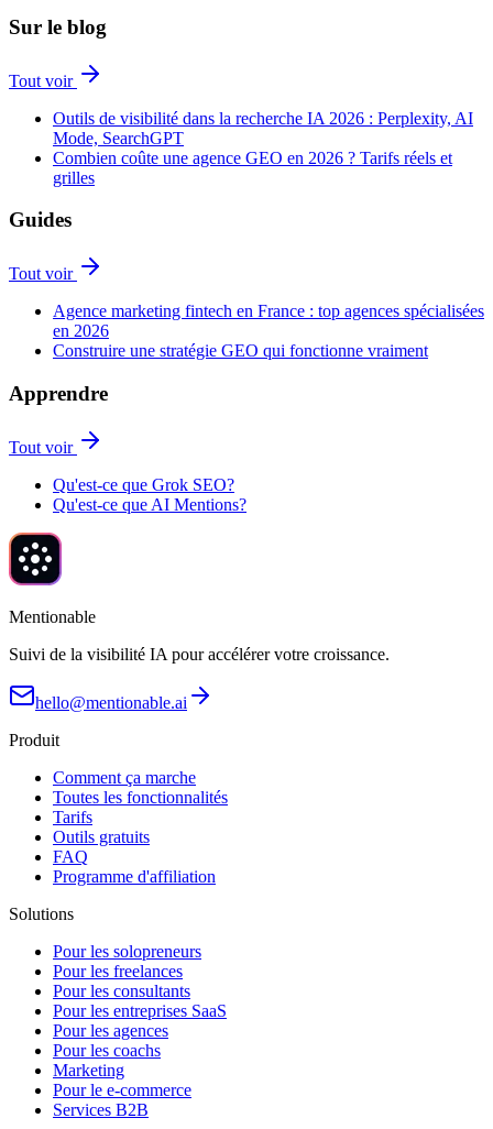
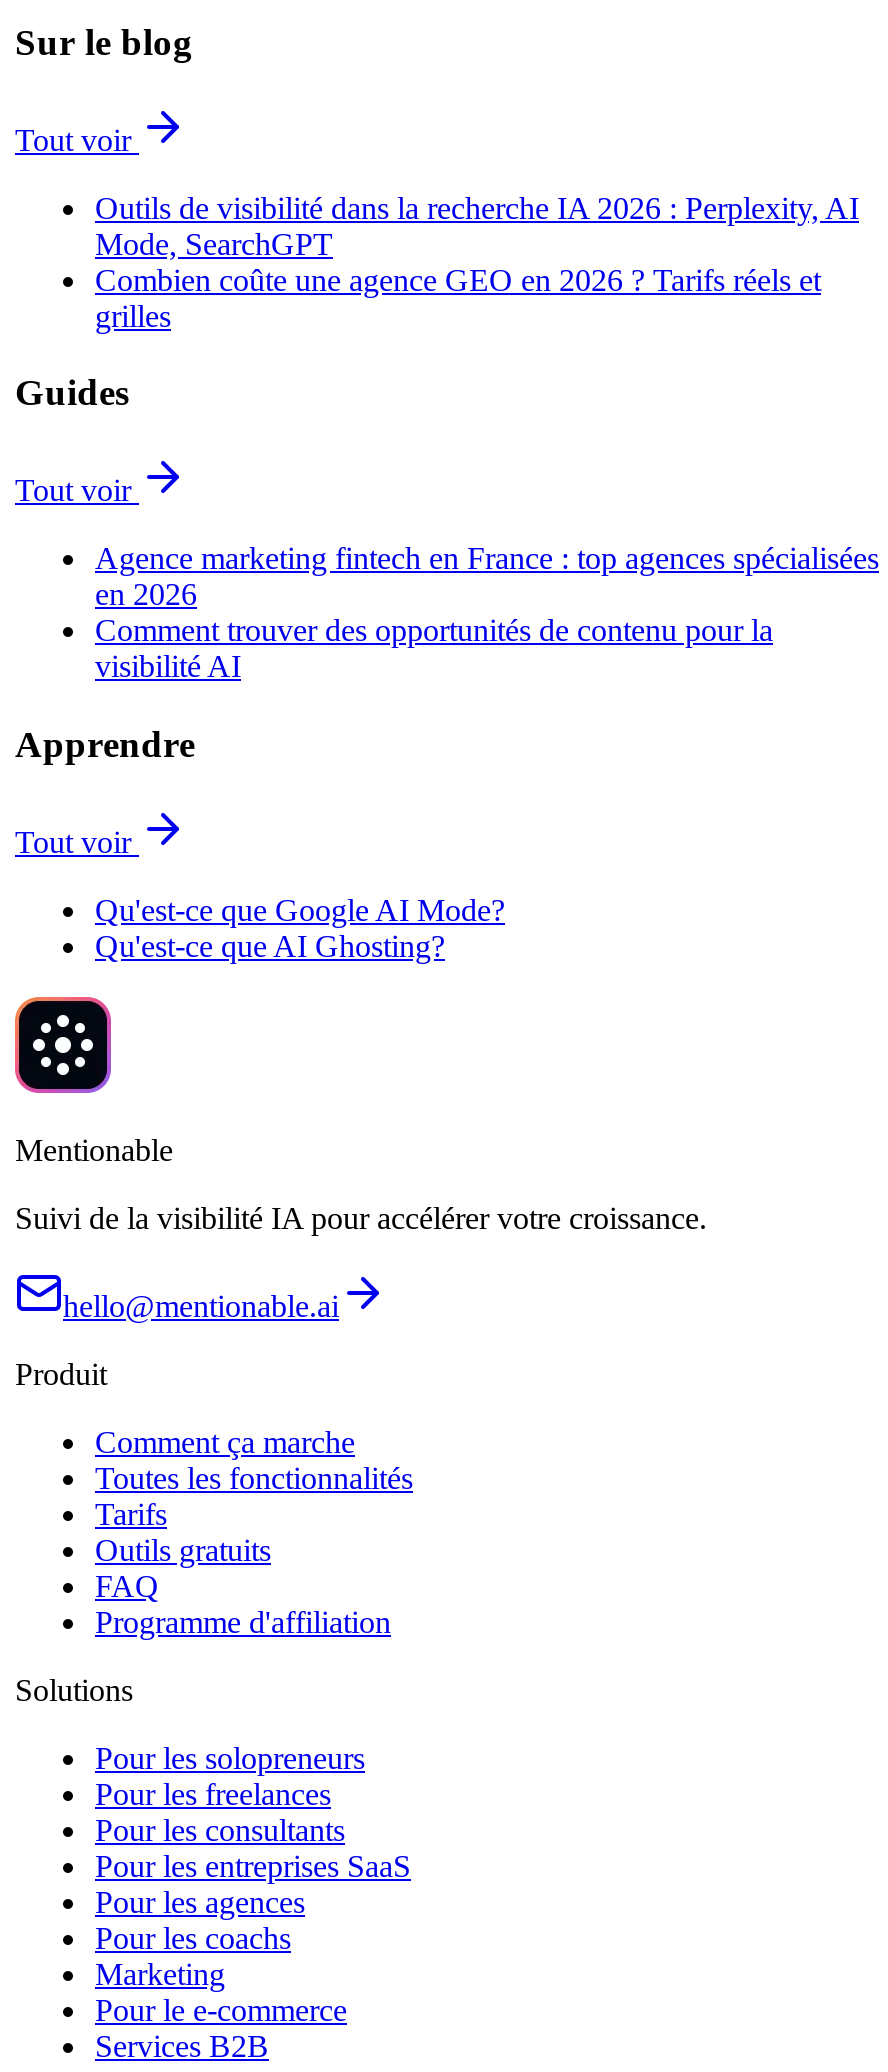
[53,341,428,360] Construire une stratégie GEO qui fonctionne vraiment -> [95,613,773,683] Comment trouver des opportunités de contenu pour la | visibilité AI
[53,475,246,513] Qu'est-ce que Grok SEO? | Qu'est-ce que AI Mentions? -> [95,892,505,962] Qu'est-ce que Google AI Mode? | Qu'est-ce que AI Ghosting?

